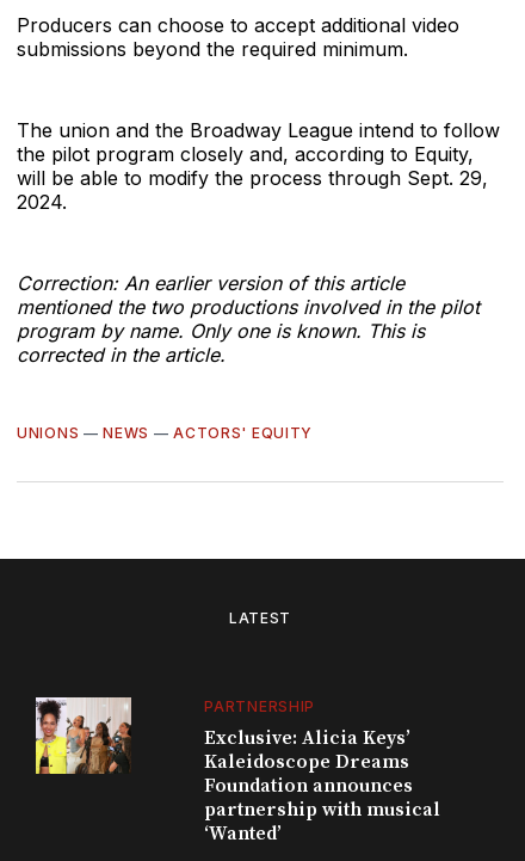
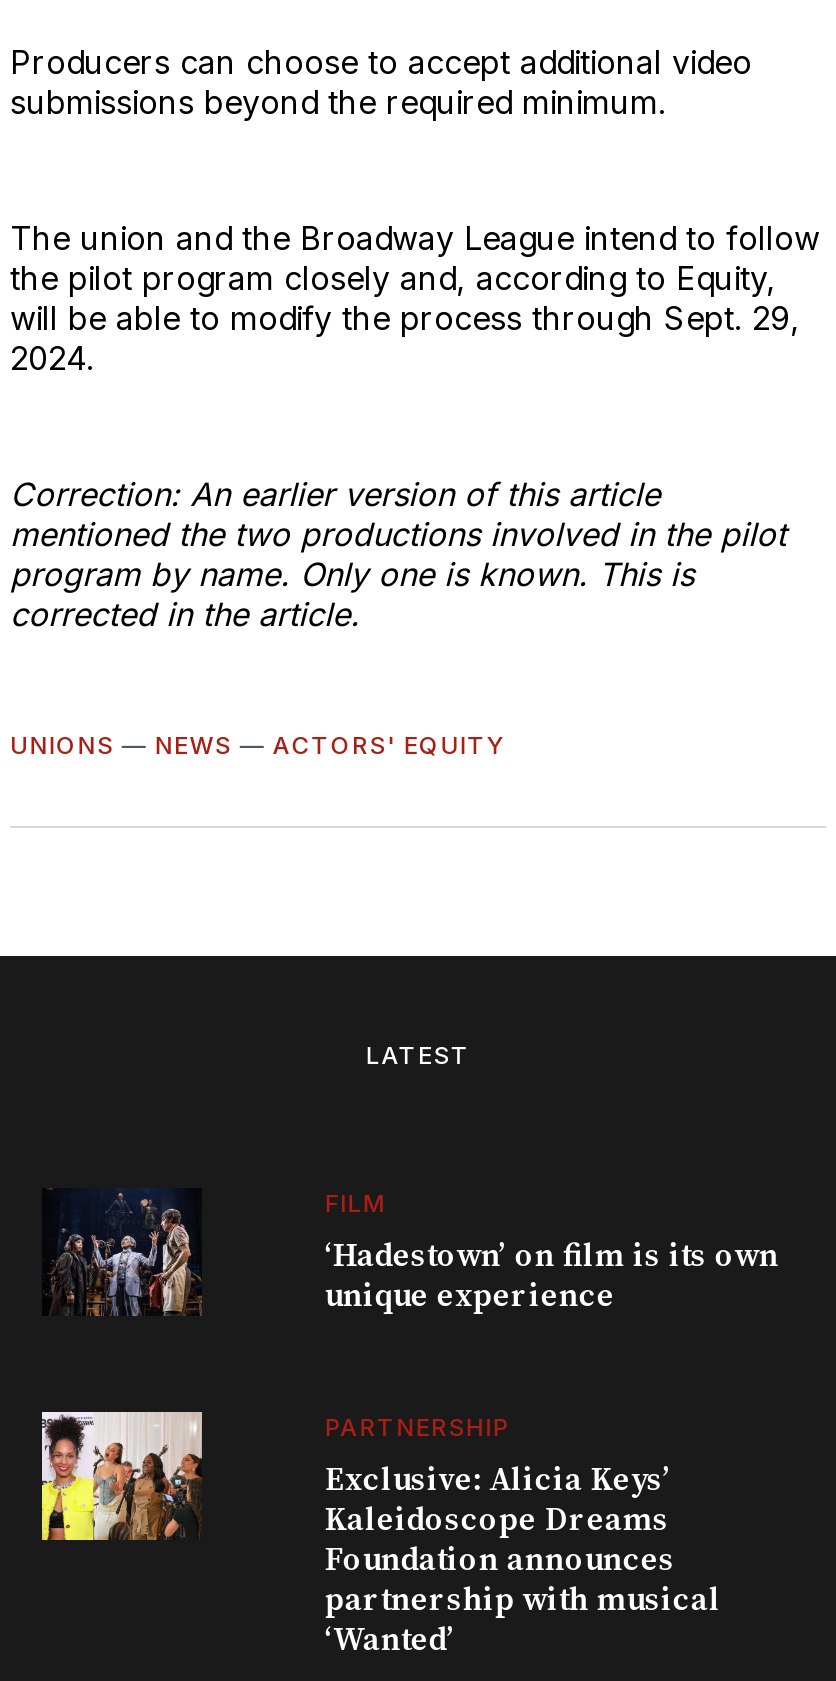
none -> [58,1188,192,1316] [image]
none -> [325,1187,779,1315] FILM | ‘Hadestown’ on film is its own | unique experience

